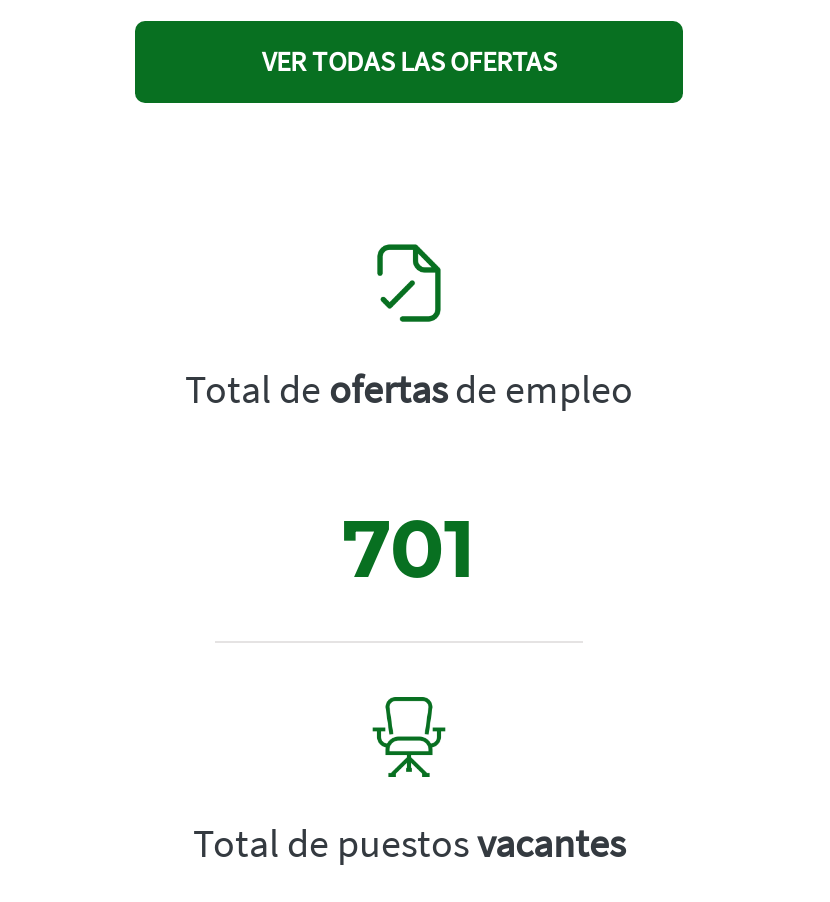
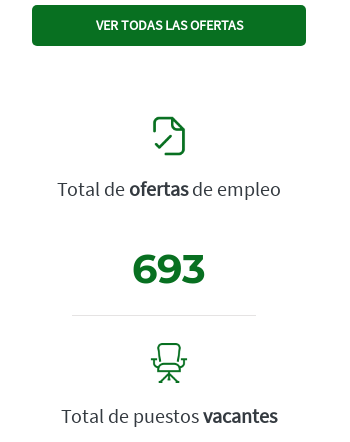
[342,499,476,597] 701 -> [132,244,206,293] 693

